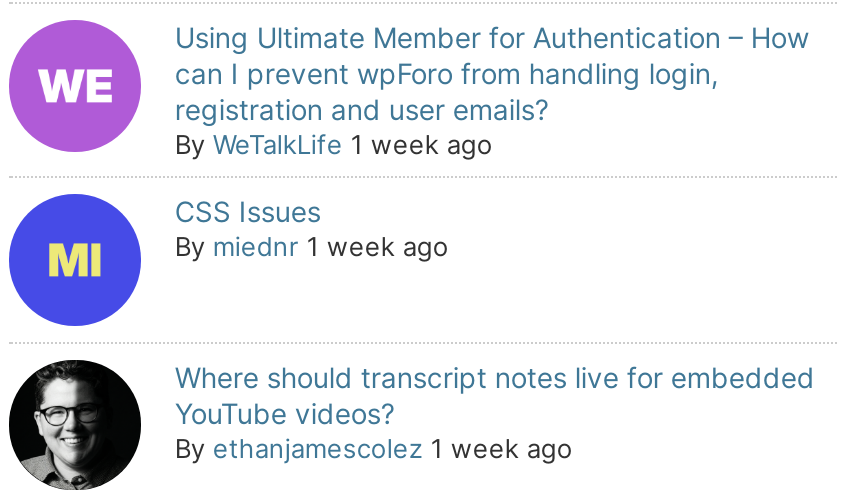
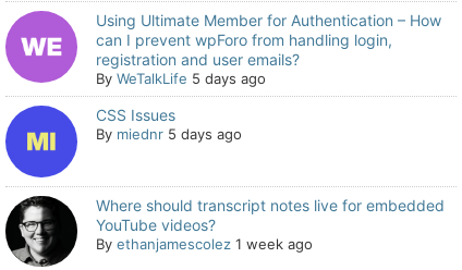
[175,128,493,160] By WeTalkLife 1 week ago -> [96,70,266,87] By WeTalkLife 5 days ago
[175,230,449,262] By miednr 1 week ago -> [96,125,242,143] By miednr 5 days ago

